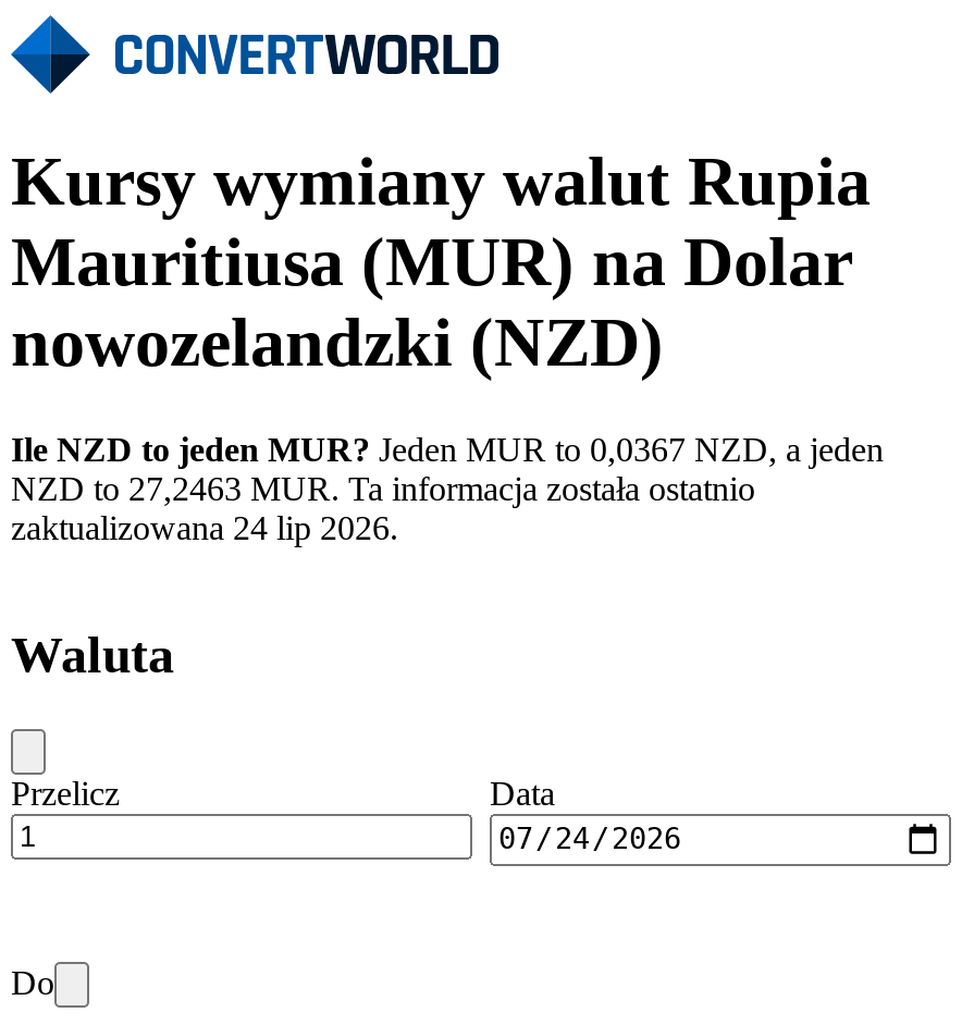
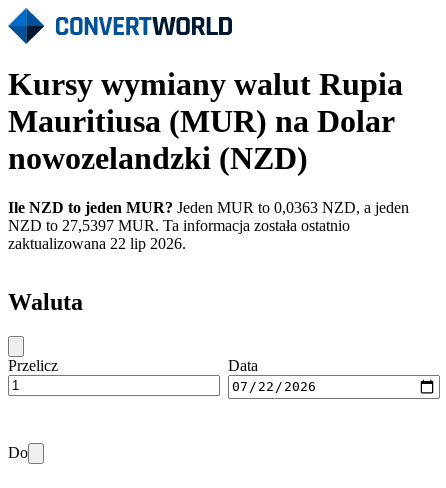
[11,431,884,468] Ile NZD to jeden MUR? Jeden MUR to 0,0367 NZD, a jeden -> [8,199,409,216] Ile NZD to jeden MUR? Jeden MUR to 0,0363 NZD, a jeden
[11,470,755,507] NZD to 27,2463 MUR. Ta informacja została ostatnio -> [8,217,350,234] NZD to 27,5397 MUR. Ta informacja została ostatnio
[11,509,398,546] zaktualizowana 24 lip 2026. -> [8,235,186,252] zaktualizowana 22 lip 2026.

